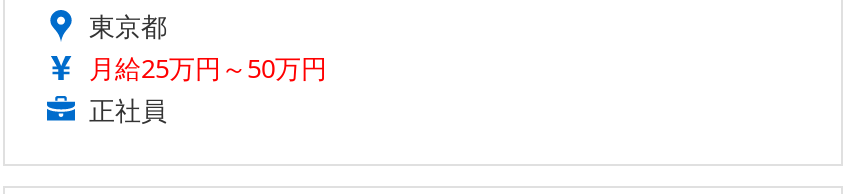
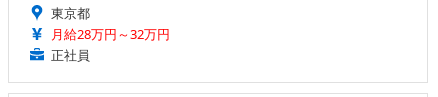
[89,50,327,86] 月給25万円～50万円 -> [51,25,170,43] 月給28万円～32万円

